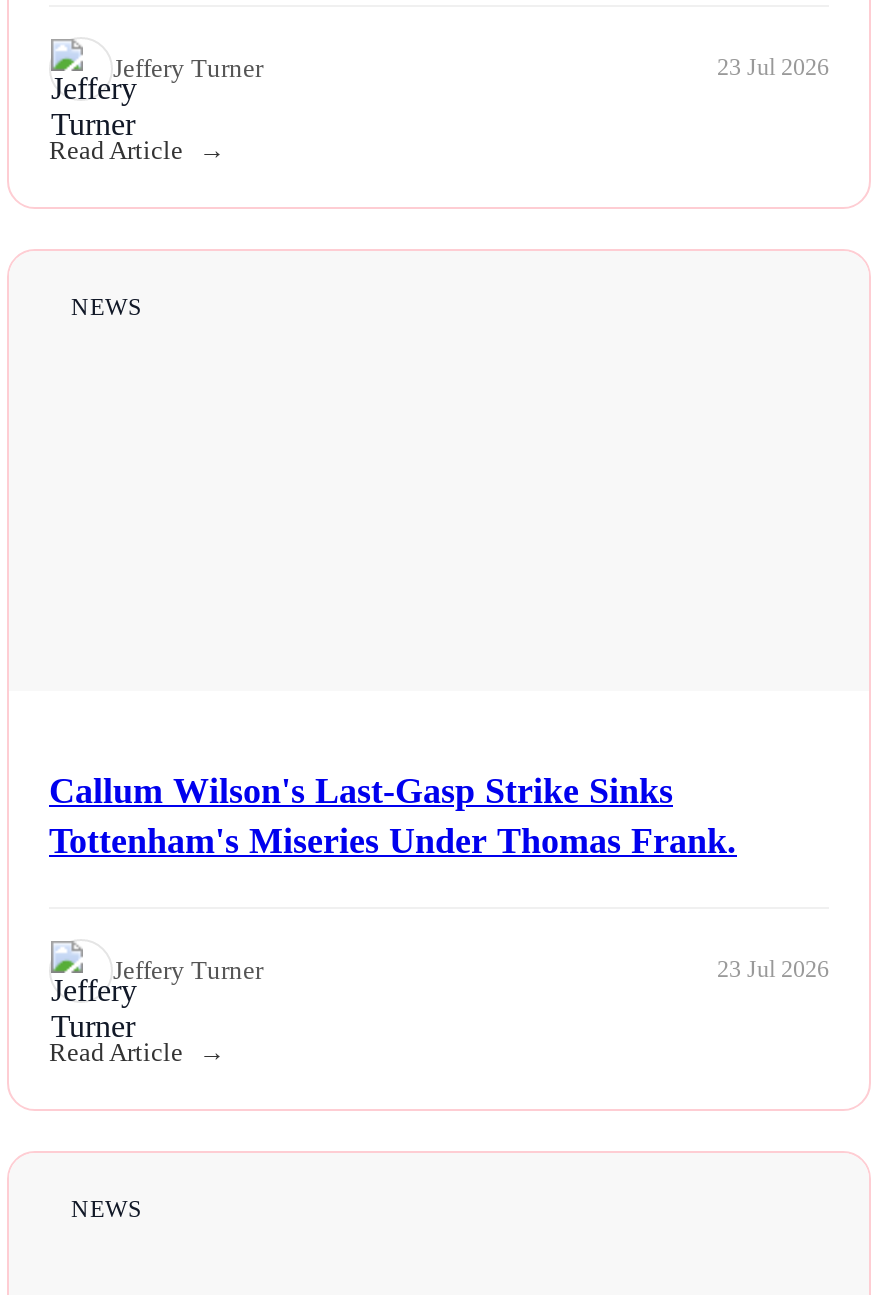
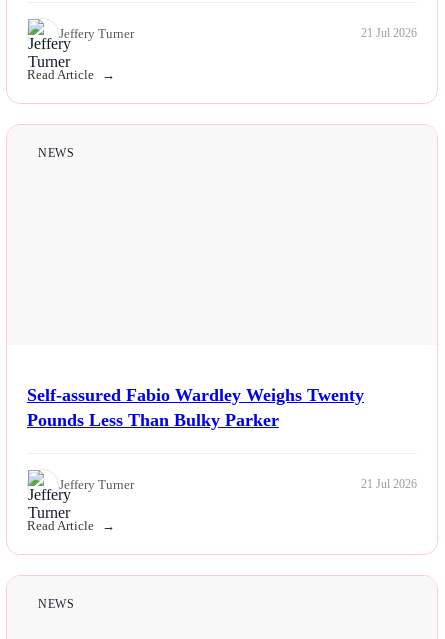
[717,53,829,81] 23 Jul 2026 -> [361,26,417,40] 21 Jul 2026
[49,770,737,860] Callum Wilson's Last-Gasp Strike Sinks | Tottenham's Miseries Under Thomas Frank. -> [27,385,364,430] Self-assured Fabio Wardley Weighs Twenty | Pounds Less Than Bulky Parker
[717,955,829,983] 23 Jul 2026 -> [361,477,417,491] 21 Jul 2026

